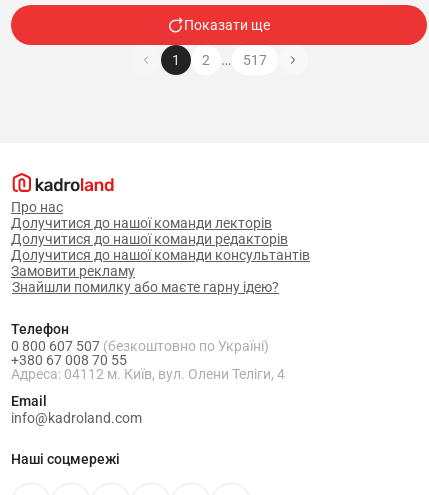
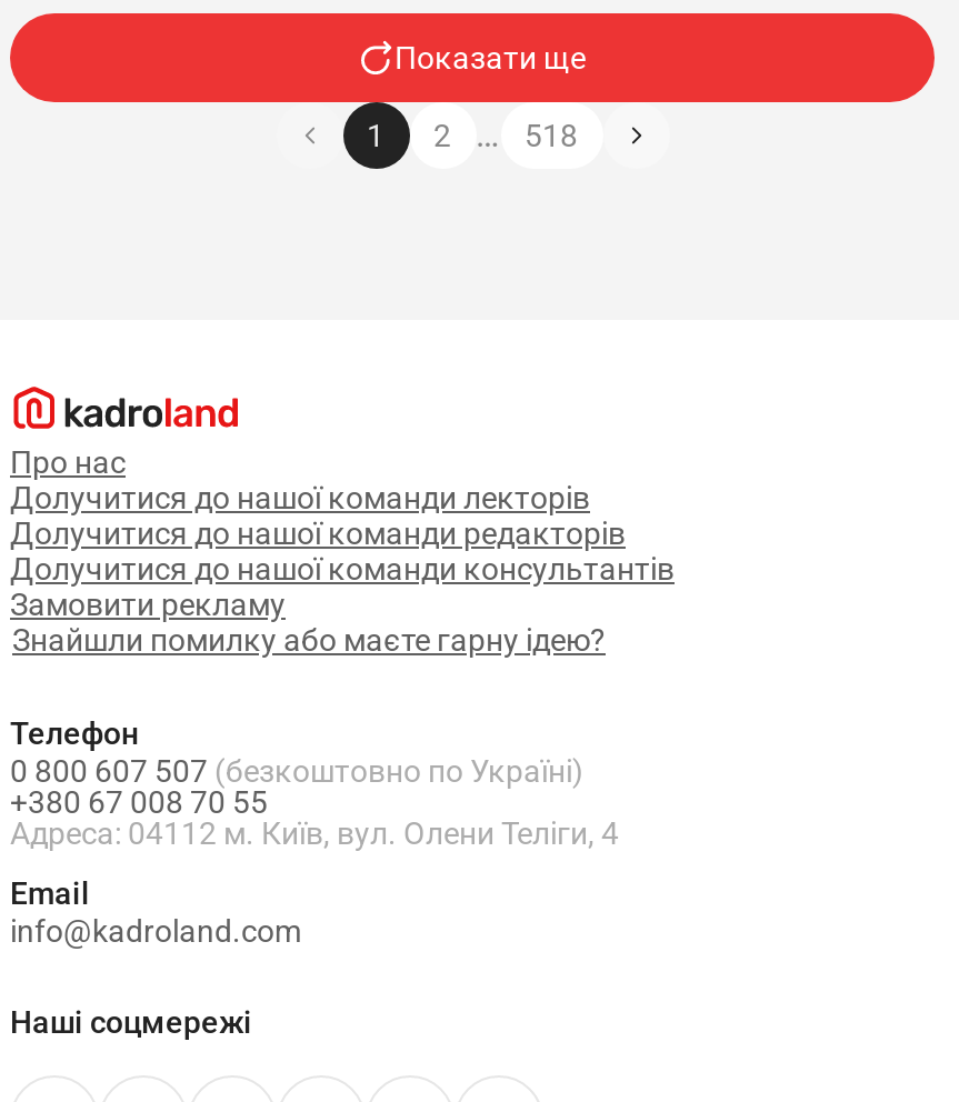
[242,52,266,68] 517 -> [525,118,578,153] 518

